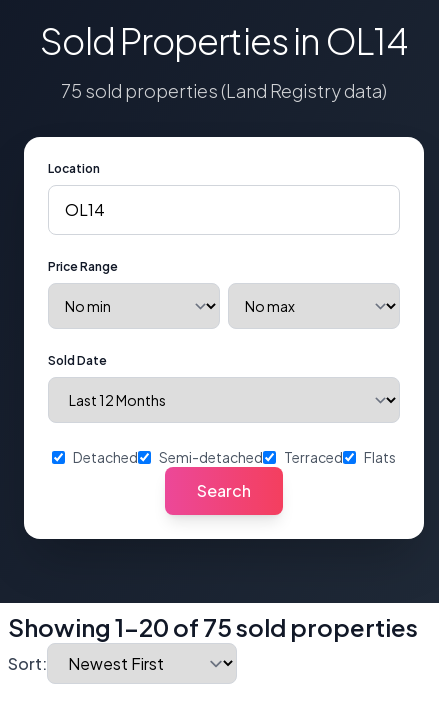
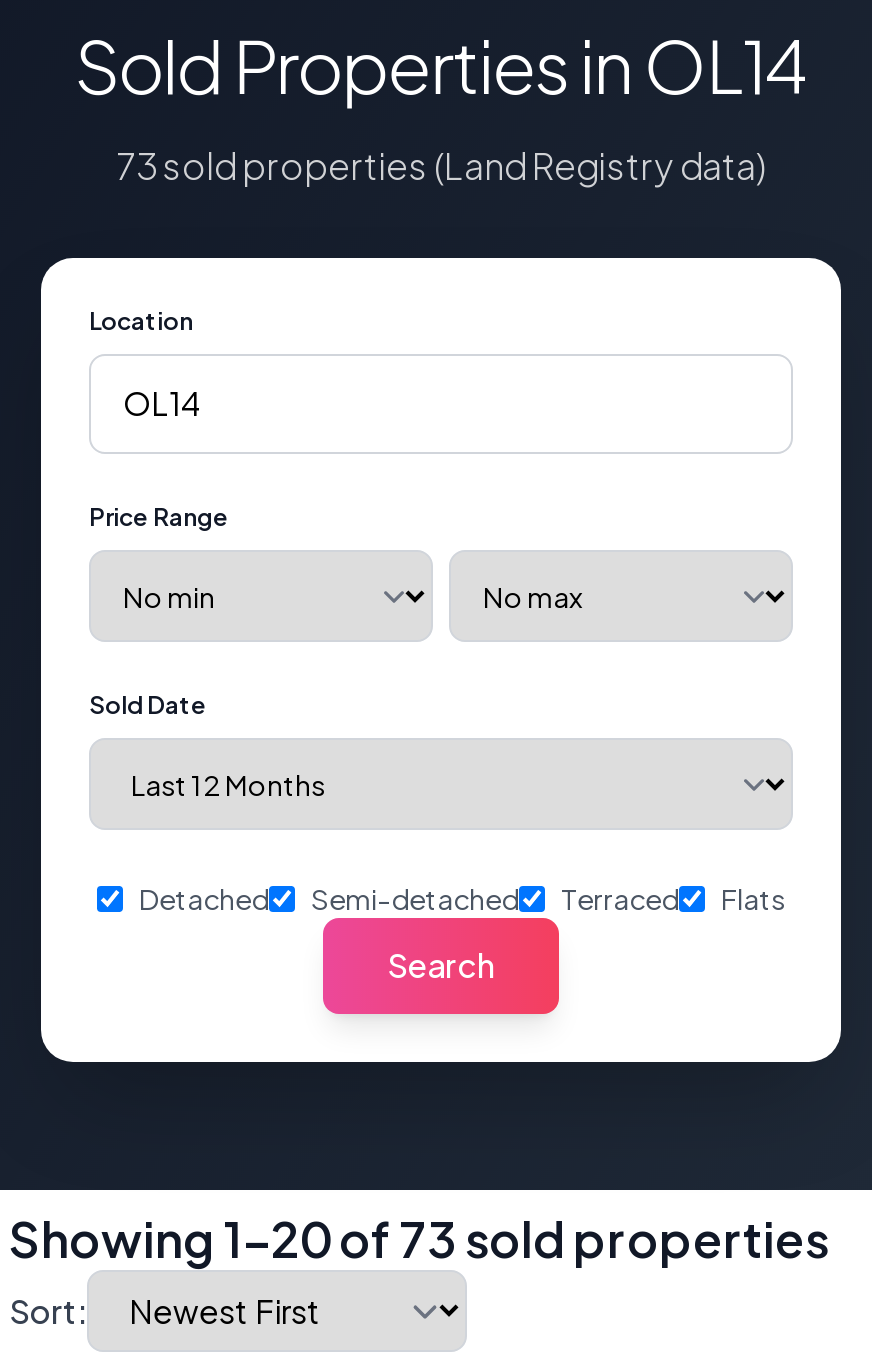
[61,79,387,102] 75 sold properties (Land Registry data) -> [116,142,766,188] 73 sold properties (Land Registry data)
[8,612,418,642] Showing 1-20 of 75 sold properties -> [9,1208,829,1268] Showing 1-20 of 73 sold properties

